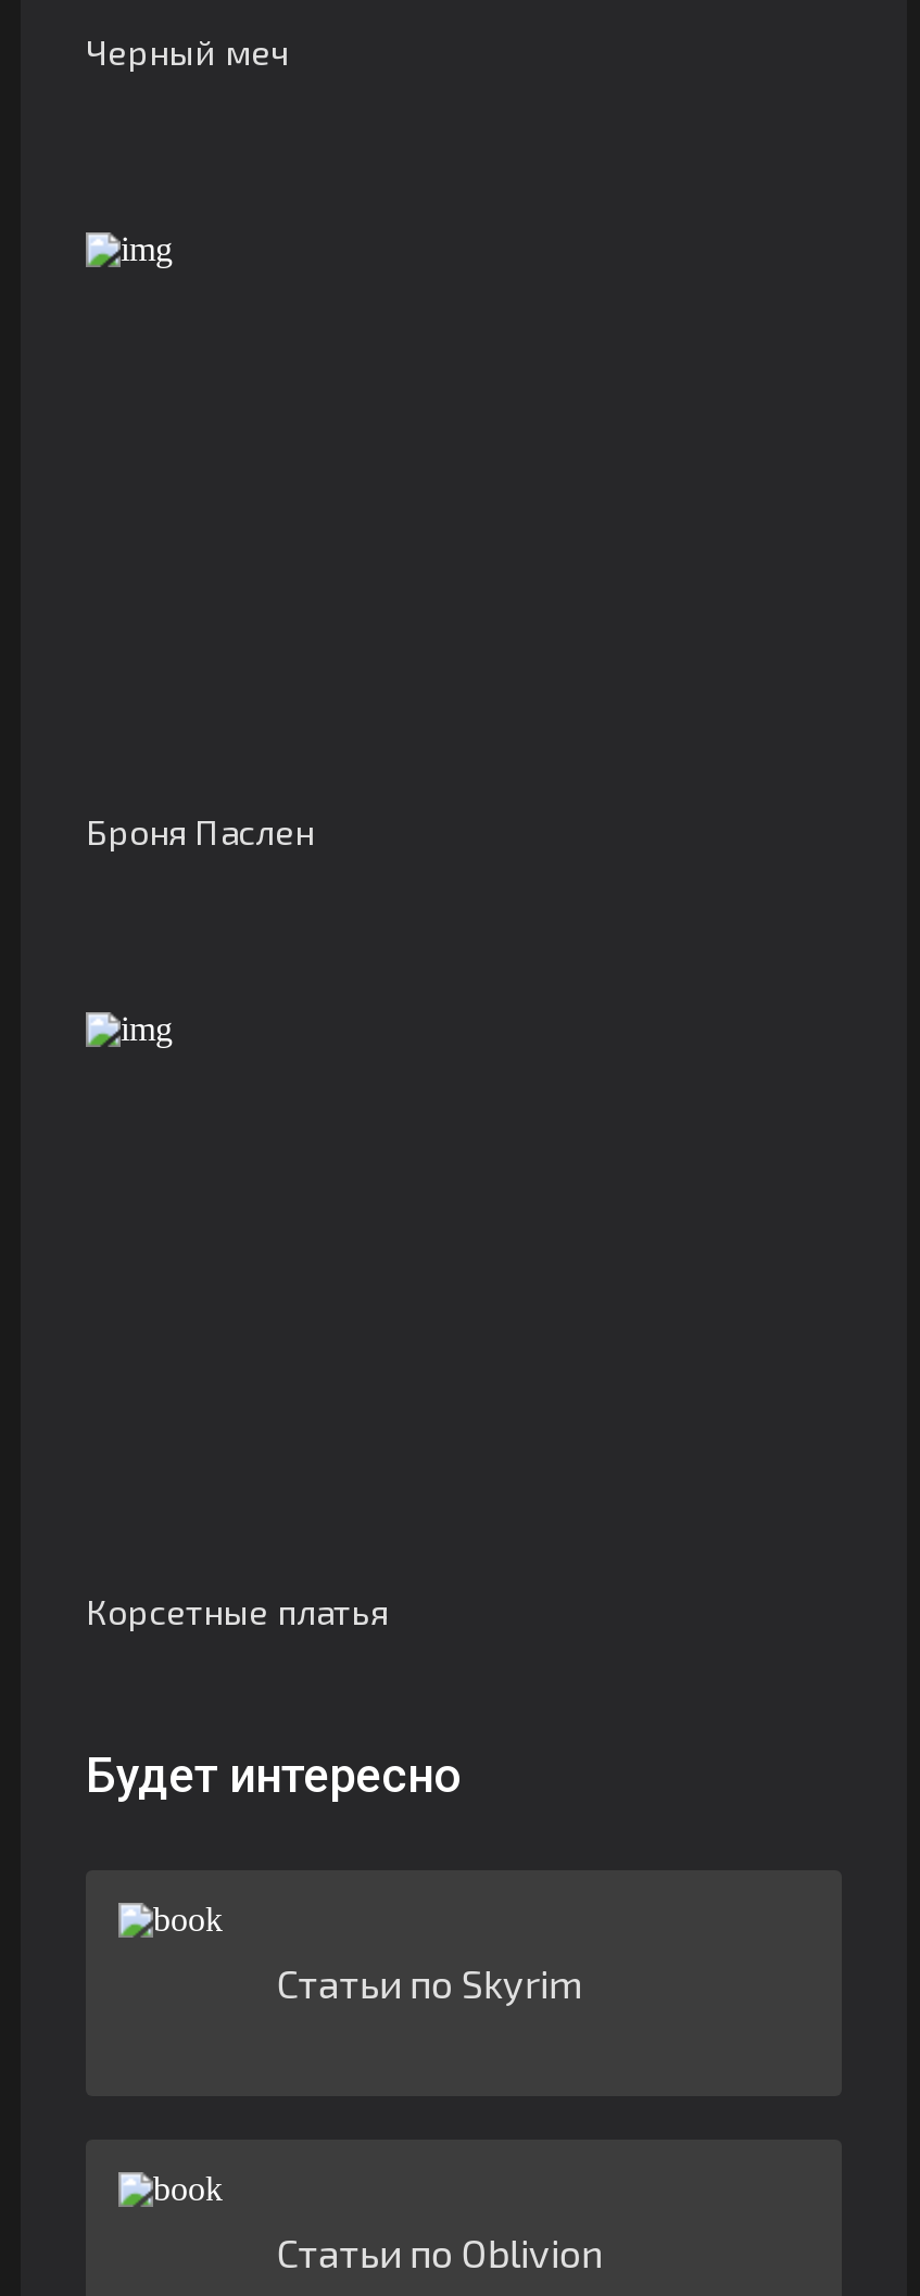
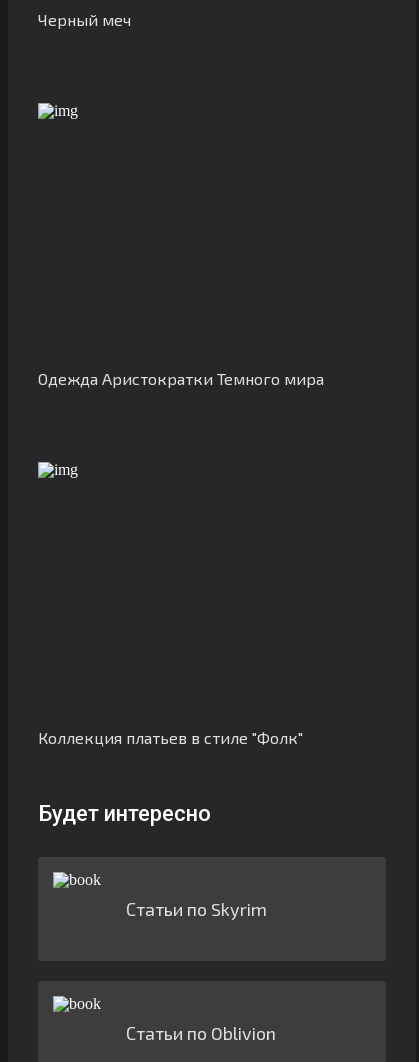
[86,810,314,851] Броня Паслен -> [38,369,324,388] Одежда Аристократки Темного мира
[86,1590,388,1631] Корсетные платья -> [38,728,303,747] Коллекция платьев в стиле "Фолк"

